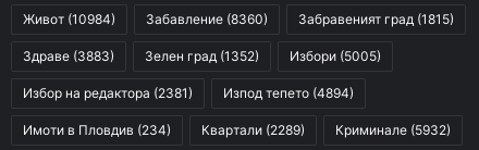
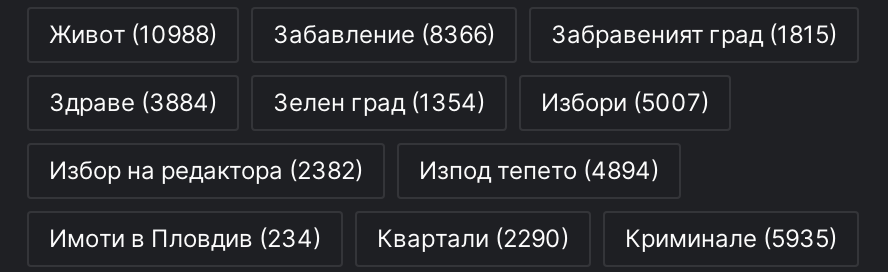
[23,11,115,27] Живот (10984) -> [49,19,217,49] Живот (10988)
[146,11,268,27] Забавление (8360) -> [273,19,495,49] Забавление (8366)
[23,48,114,64] Здраве (3883) -> [49,87,217,117] Здраве (3884)
[145,48,259,64] Зелен град (1352) -> [273,87,485,117] Зелен град (1354)
[290,48,381,64] Избори (5005) -> [541,87,709,117] Избори (5007)
[23,85,193,101] Избор на редактора (2381) -> [49,155,363,185] Избор на редактора (2382)
[201,122,305,138] Квартали (2289) -> [377,223,569,253] Квартали (2290)
[335,122,451,138] Криминале (5932) -> [625,223,837,253] Криминале (5935)

